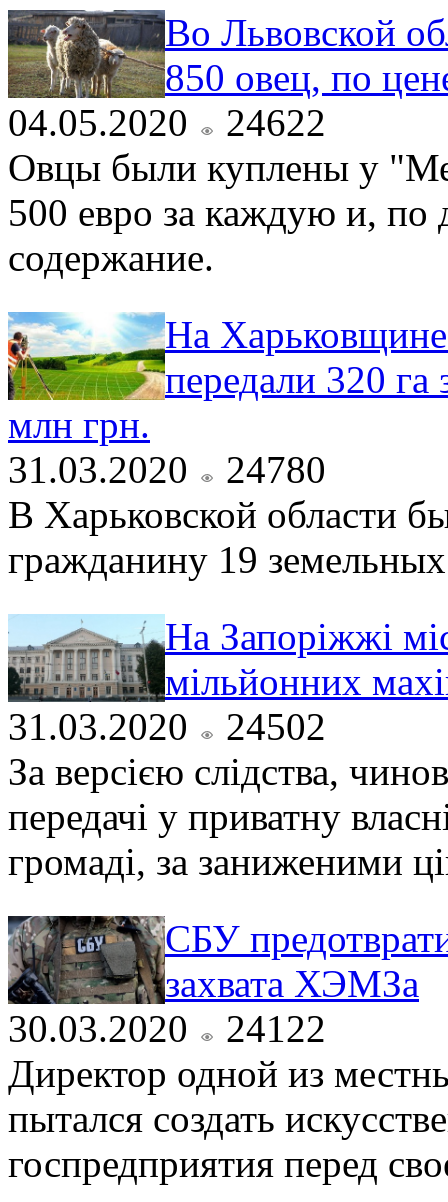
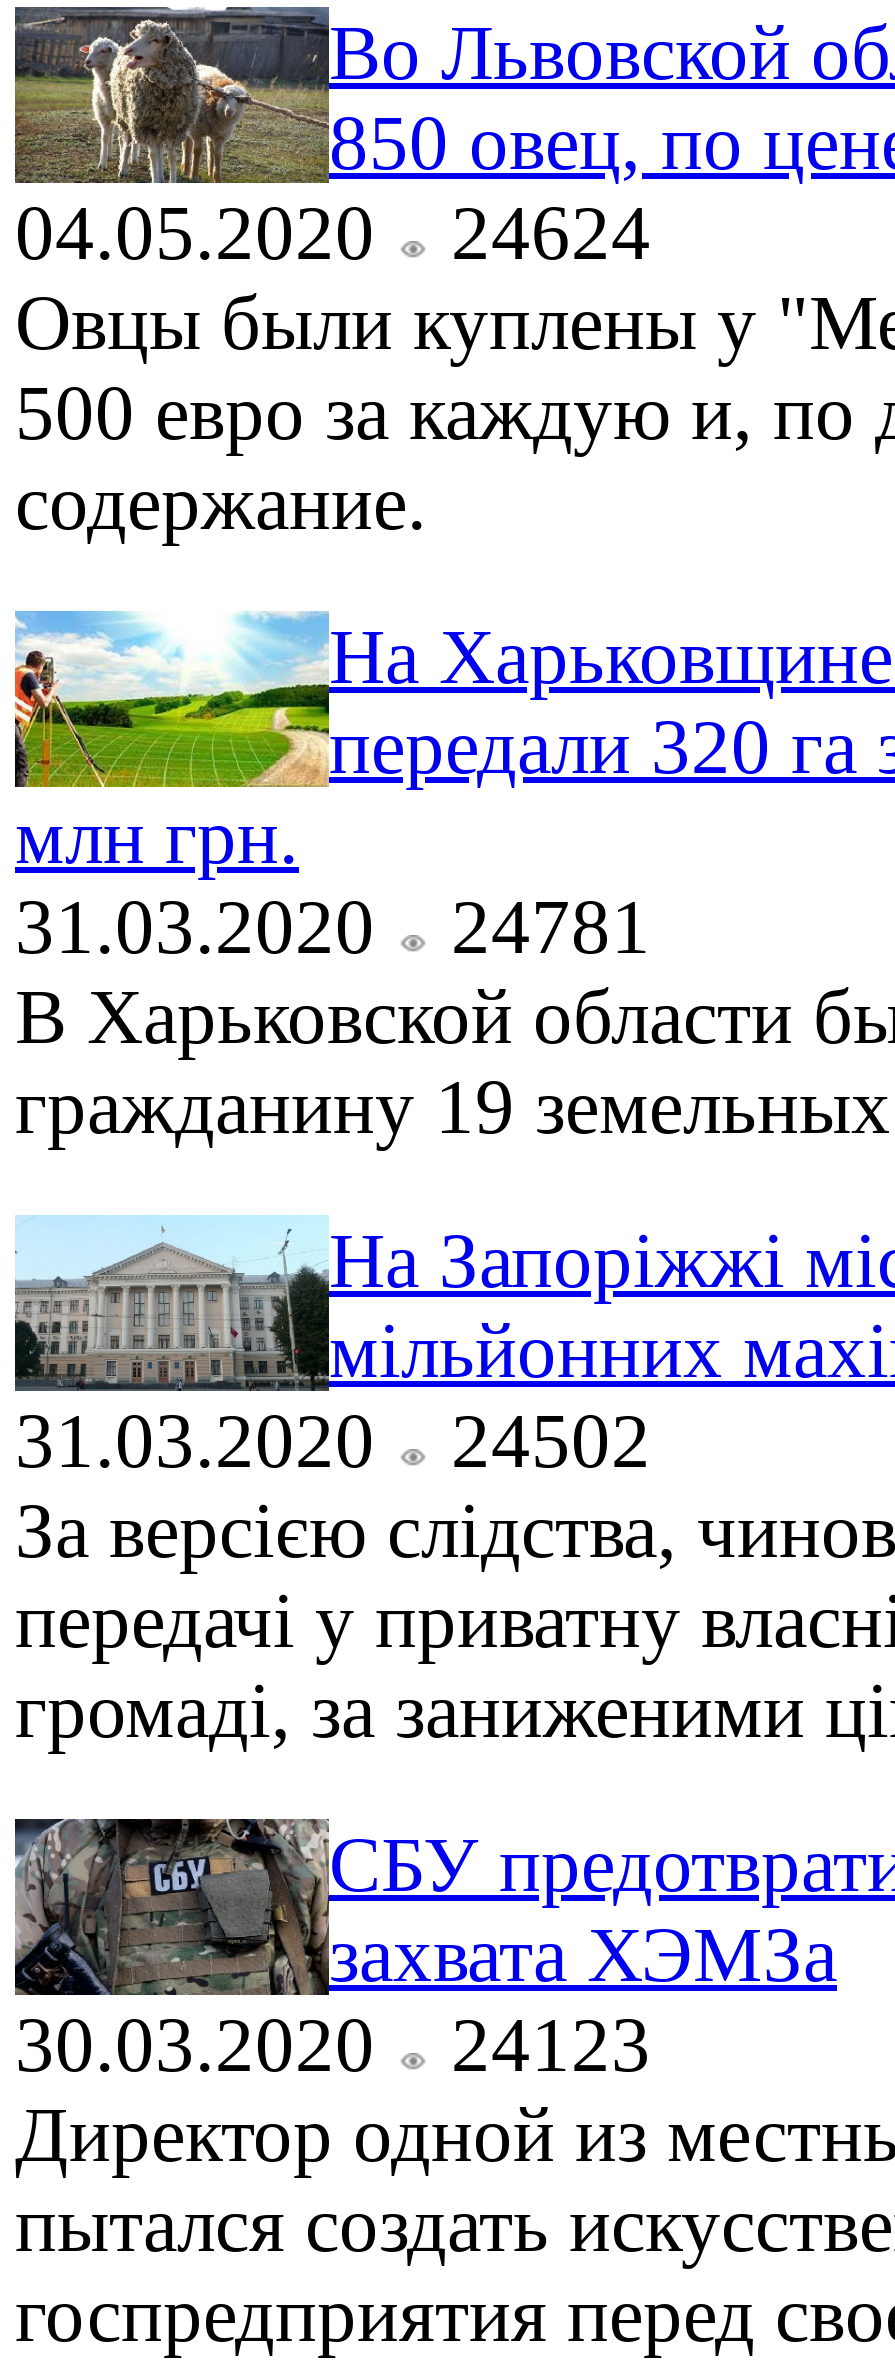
[8,101,326,144] 04.05.2020 24622 -> [15,189,651,275] 04.05.2020 24624
[8,448,326,491] 31.03.2020 24780 -> [15,883,651,969] 31.03.2020 24781
[8,1007,326,1050] 30.03.2020 24122 -> [15,2001,651,2087] 30.03.2020 24123

